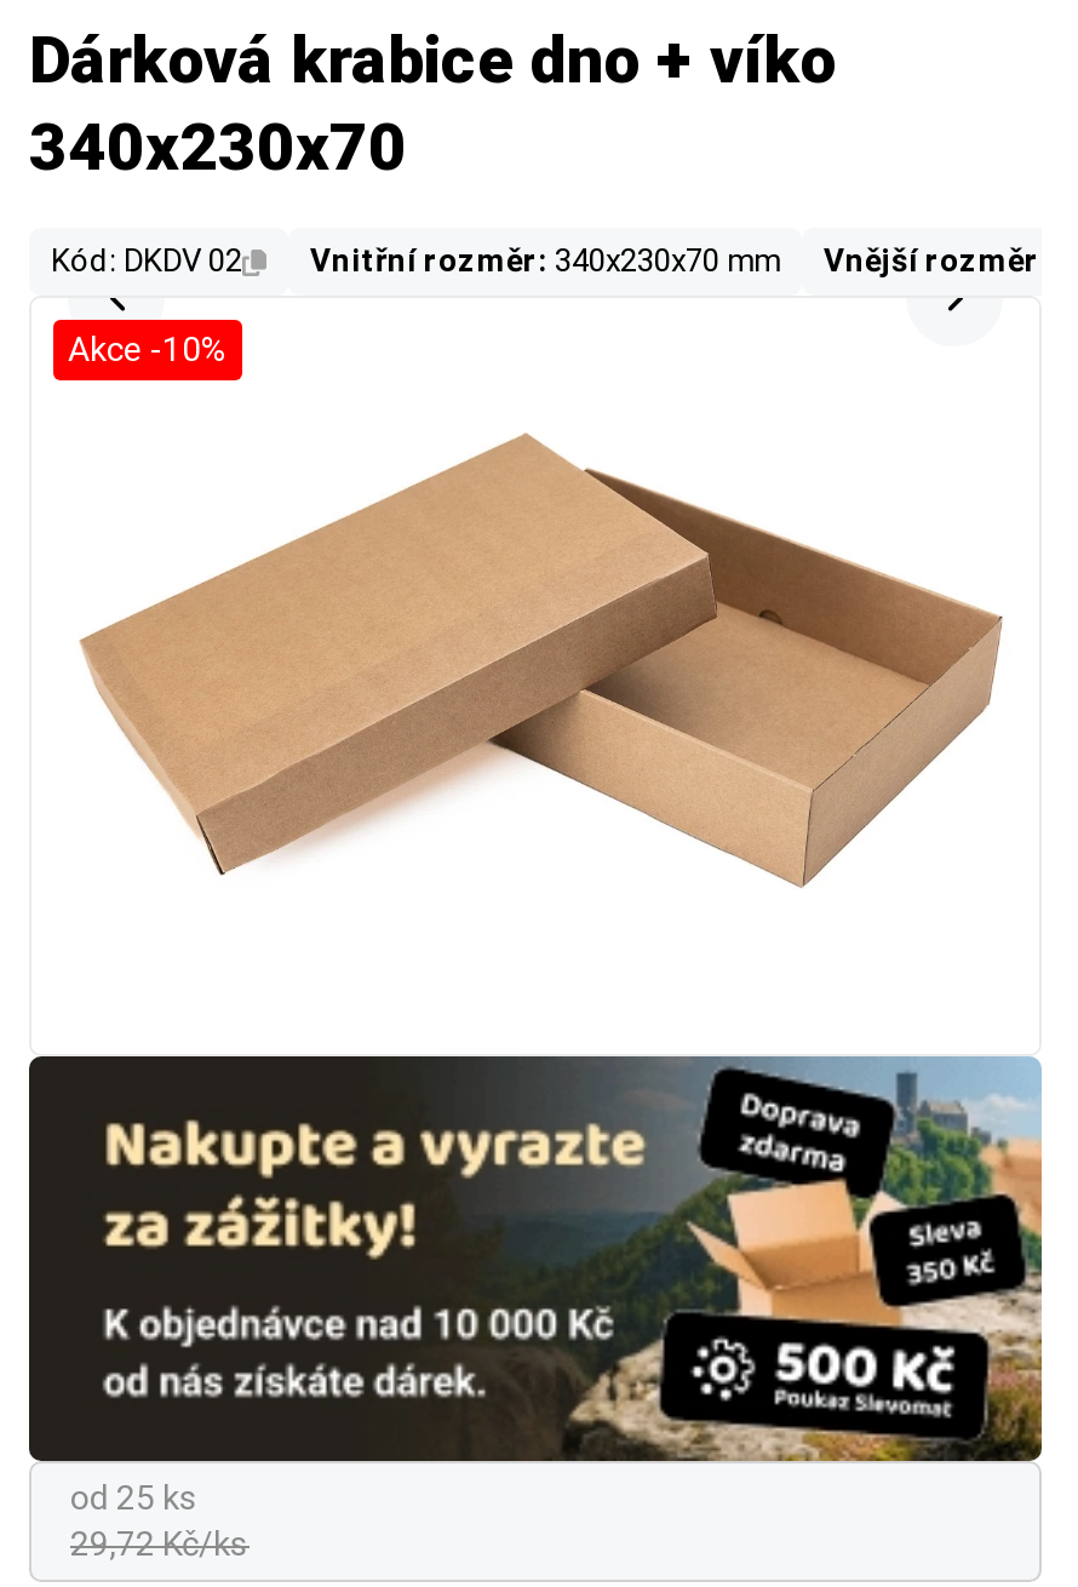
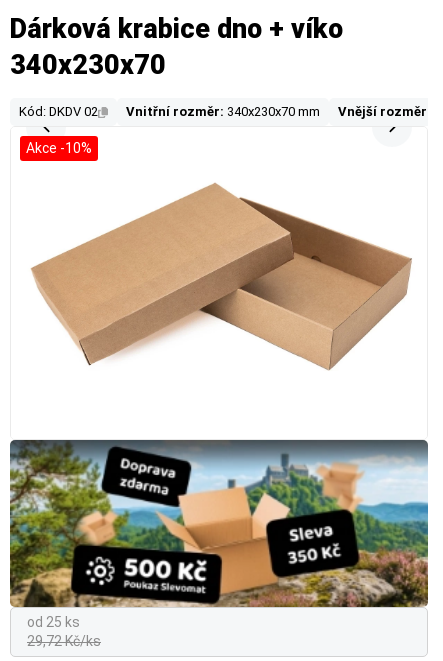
[27,1056,1044,1463] [image] -> [9,440,429,608] [image]

